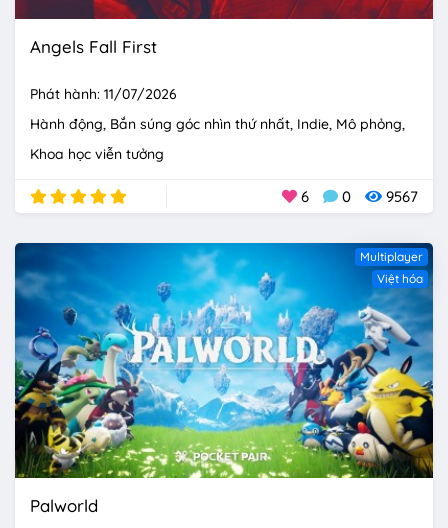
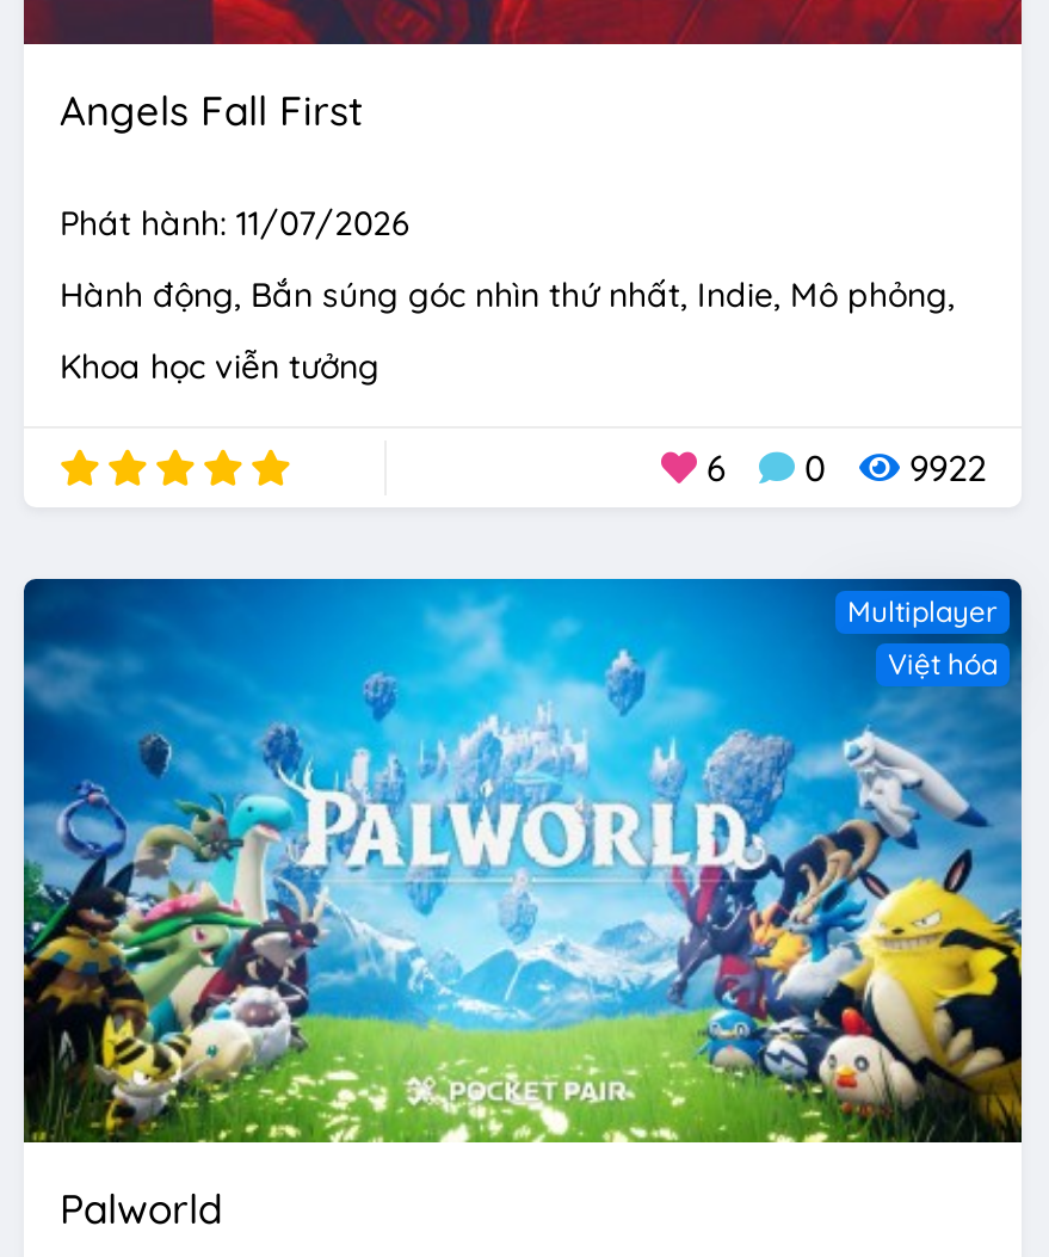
[301,187,418,206] 6 0 9567 -> [706,446,986,491] 6 0 9922

